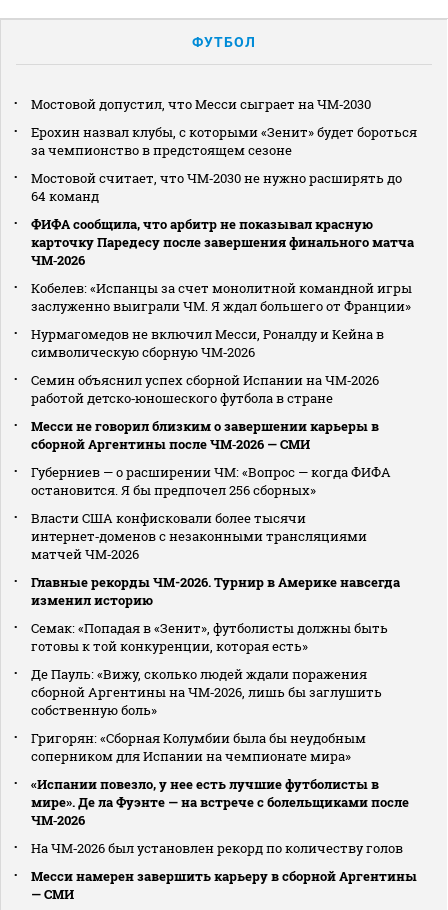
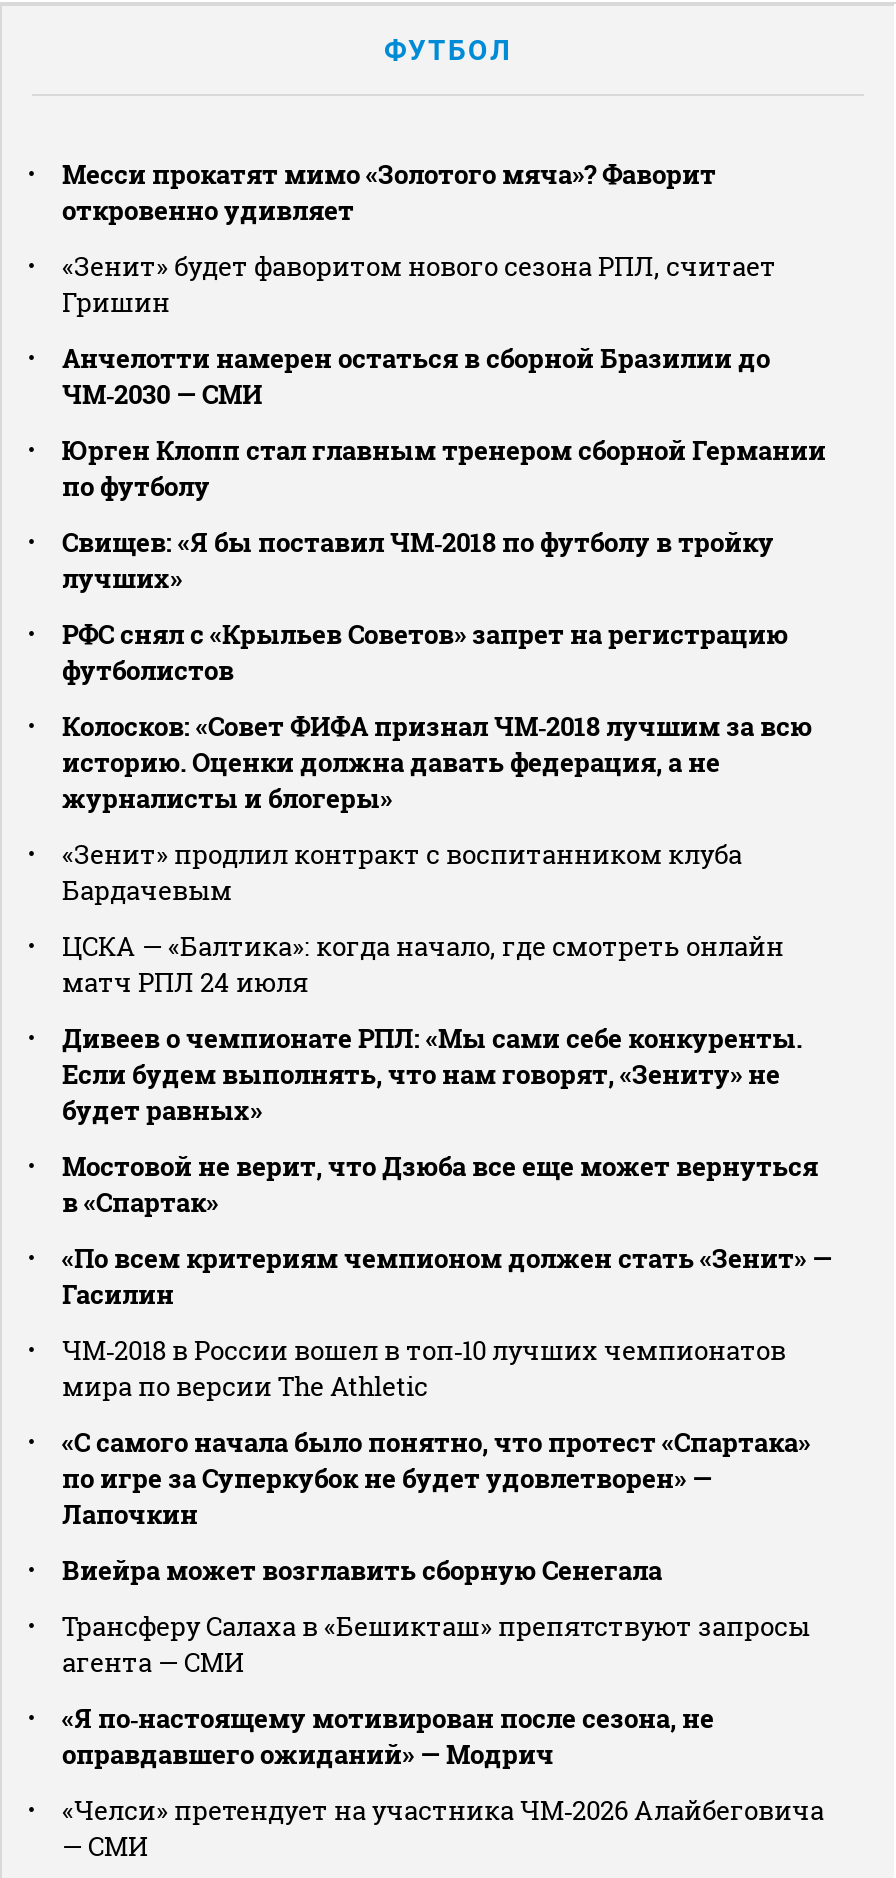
[31,95,417,885] Мостовой допустил, что Месси сыграет на ЧМ‑2030 | Ерохин назвал клубы, с которыми «Зенит» будет бороться | за чемпионство в предстоящем сезоне | Мостовой считает, что ЧМ‑2030 не нужно расширять до | 64 команд | ФИФА сообщила, что арбитр не показывал красную | карточку Паредесу после завершения финального матча | ЧМ‑2026 | Кобелев: «Испанцы за счет монолитной командной игры | заслуженно выиграли ЧМ. Я ждал большего от Франции» | Нурмагомедов не включил Месси, Роналду и Кейна в | символическую сборную ЧМ‑2026 | Семин объяснил успех сборной Испании на ЧМ‑2026 | работой детско‑юношеского футбола в стране | Месси не говорил близким о завершении карьеры в | сборной Аргентины после ЧМ‑2026 — СМИ | Губерниев — о расширении ЧМ: «Вопрос — когда ФИФА | остановится. Я бы предпочел 256 сборных» | Власти США конфисковали более тысячи | интернет‑доменов с незаконными трансляциями | матчей ЧМ‑2026 | Главные рекорды ЧМ-2026. Турнир в Америке навсегда | изменил историю | Семак: «Попадая в «Зенит», футболисты должны быть | готовы к той конкуренции, которая есть» | Де Пауль: «Вижу, сколько людей ждали поражения | сборной Аргентины на ЧМ‑2026, лишь бы заглушить | собственную боль» | Григорян: «Сборная Колумбии была бы неудобным | соперником для Испании на чемпионате мира» | «Испании повезло, у нее есть лучшие футболисты в | мире». Де ла Фуэнте — на встрече с болельщиками после | ЧМ‑2026 | На ЧМ‑2026 был установлен рекорд по количеству голов | Месси намерен завершить карьеру в сборной Аргентины -> [62,156,832,1828] Месси прокатят мимо «Золотого мяча»? Фаворит | откровенно удивляет | «Зенит» будет фаворитом нового сезона РПЛ, считает | Гришин | Анчелотти намерен остаться в сборной Бразилии до | ЧМ‑2030 — СМИ | Юрген Клопп стал главным тренером сборной Германии | по футболу | Свищев: «Я бы поставил ЧМ‑2018 по футболу в тройку | лучших» | РФС снял с «Крыльев Советов» запрет на регистрацию | футболистов | Колосков: «Совет ФИФА признал ЧМ‑2018 лучшим за всю | историю. Оценки должна давать федерация, а не | журналисты и блогеры» | «Зенит» продлил контракт с воспитанником клуба | Бардачевым | ЦСКА — «Балтика»: когда начало, где смотреть онлайн | матч РПЛ 24 июля | Дивеев о чемпионате РПЛ: «Мы сами себе конкуренты. | Если будем выполнять, что нам говорят, «Зениту» не | будет равных» | Мостовой не верит, что Дзюба все еще может вернуться | в «Спартак» | «По всем критериям чемпионом должен стать «Зенит» — | Гасилин | ЧМ‑2018 в России вошел в топ‑10 лучших чемпионатов | мира по версии The Athletic | «С самого начала было понятно, что протест «Спартака» | по игре за Суперкубок не будет удовлетворен» — | Лапочкин | Виейра может возглавить сборную Сенегала | Трансферу Салаха в «Бешикташ» препятствуют запросы | агента — СМИ | «Я по‑настоящему мотивирован после сезона, не | оправдавшего ожиданий» — Модрич | «Челси» претендует на участника ЧМ‑2026 Алайбеговича

